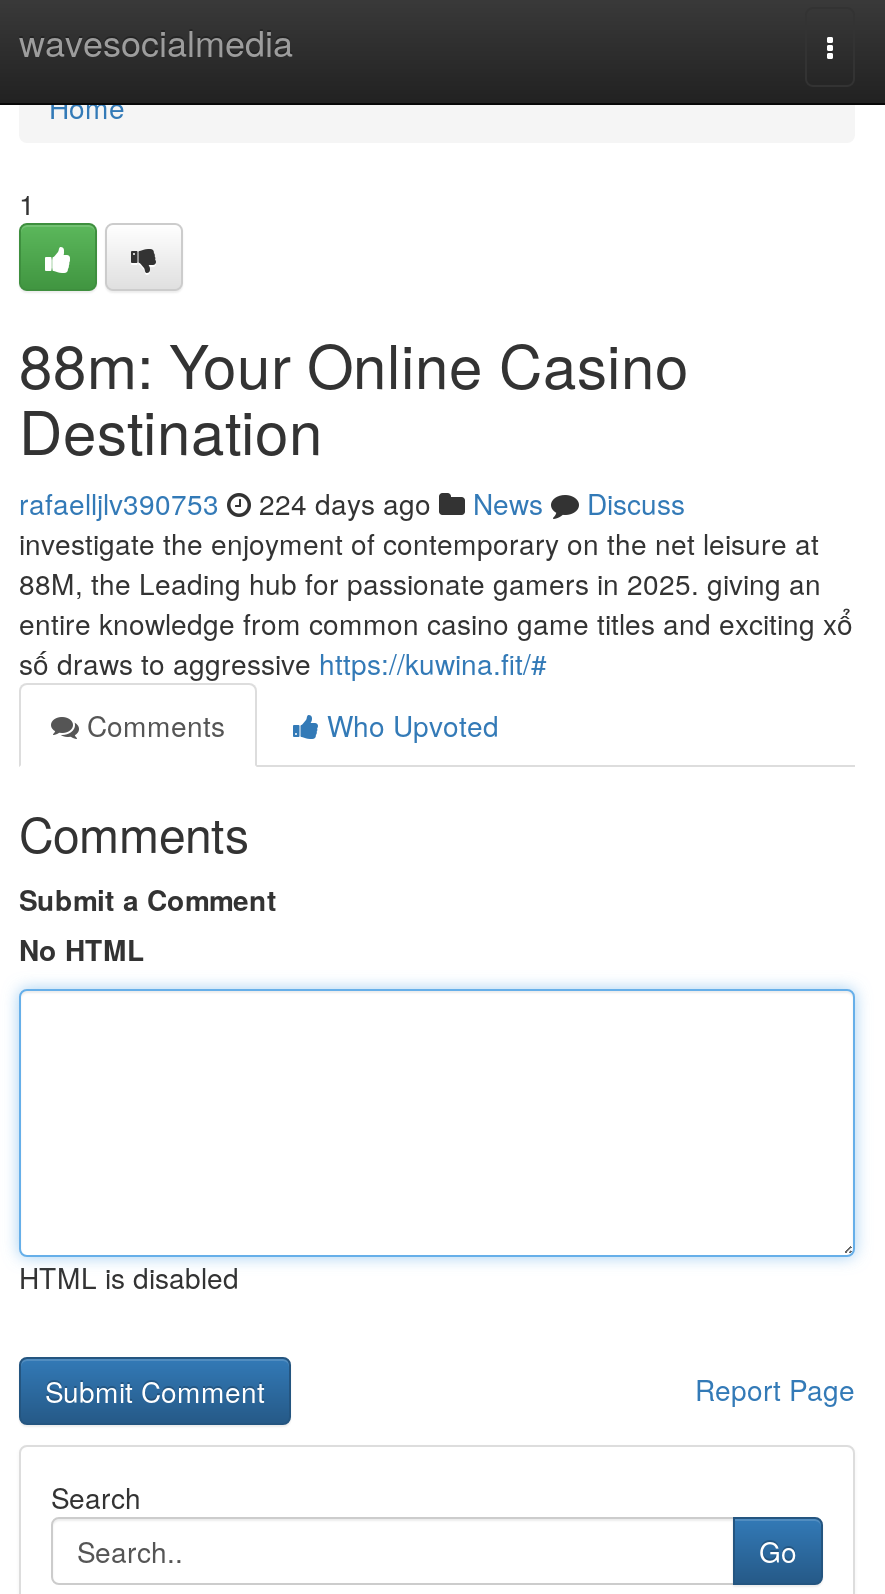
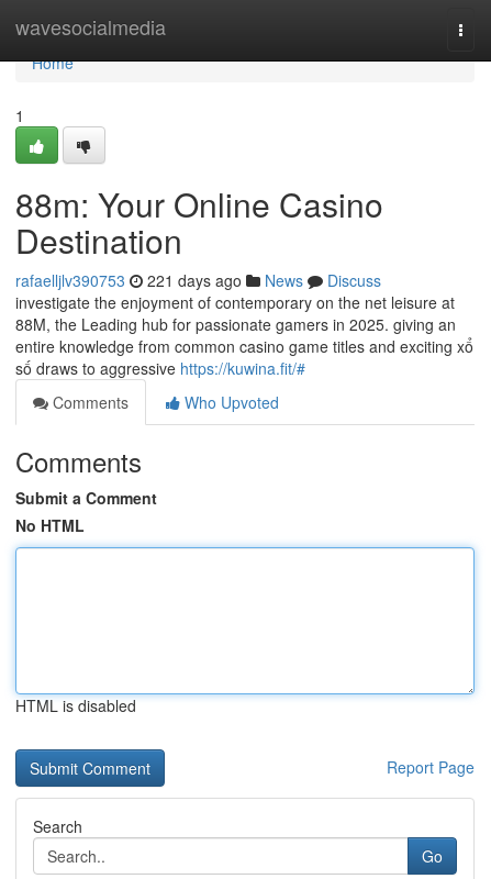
[19,483,685,523] rafaelljlv390753 224 days ago News Discuss -> [15,269,381,291] rafaelljlv390753 221 days ago News Discuss

